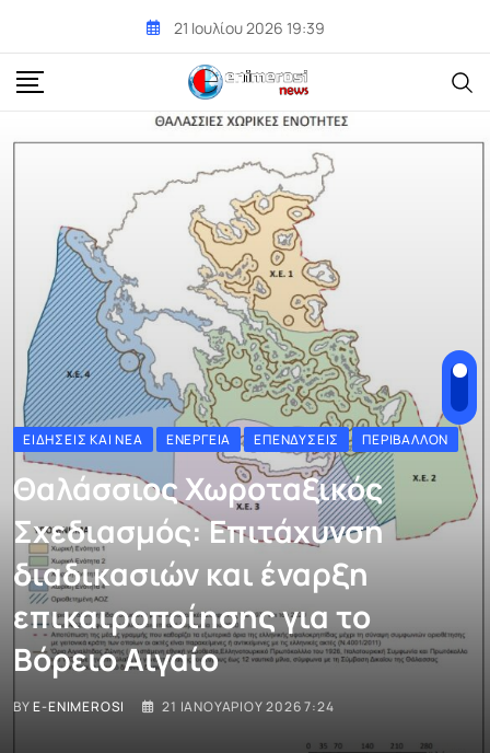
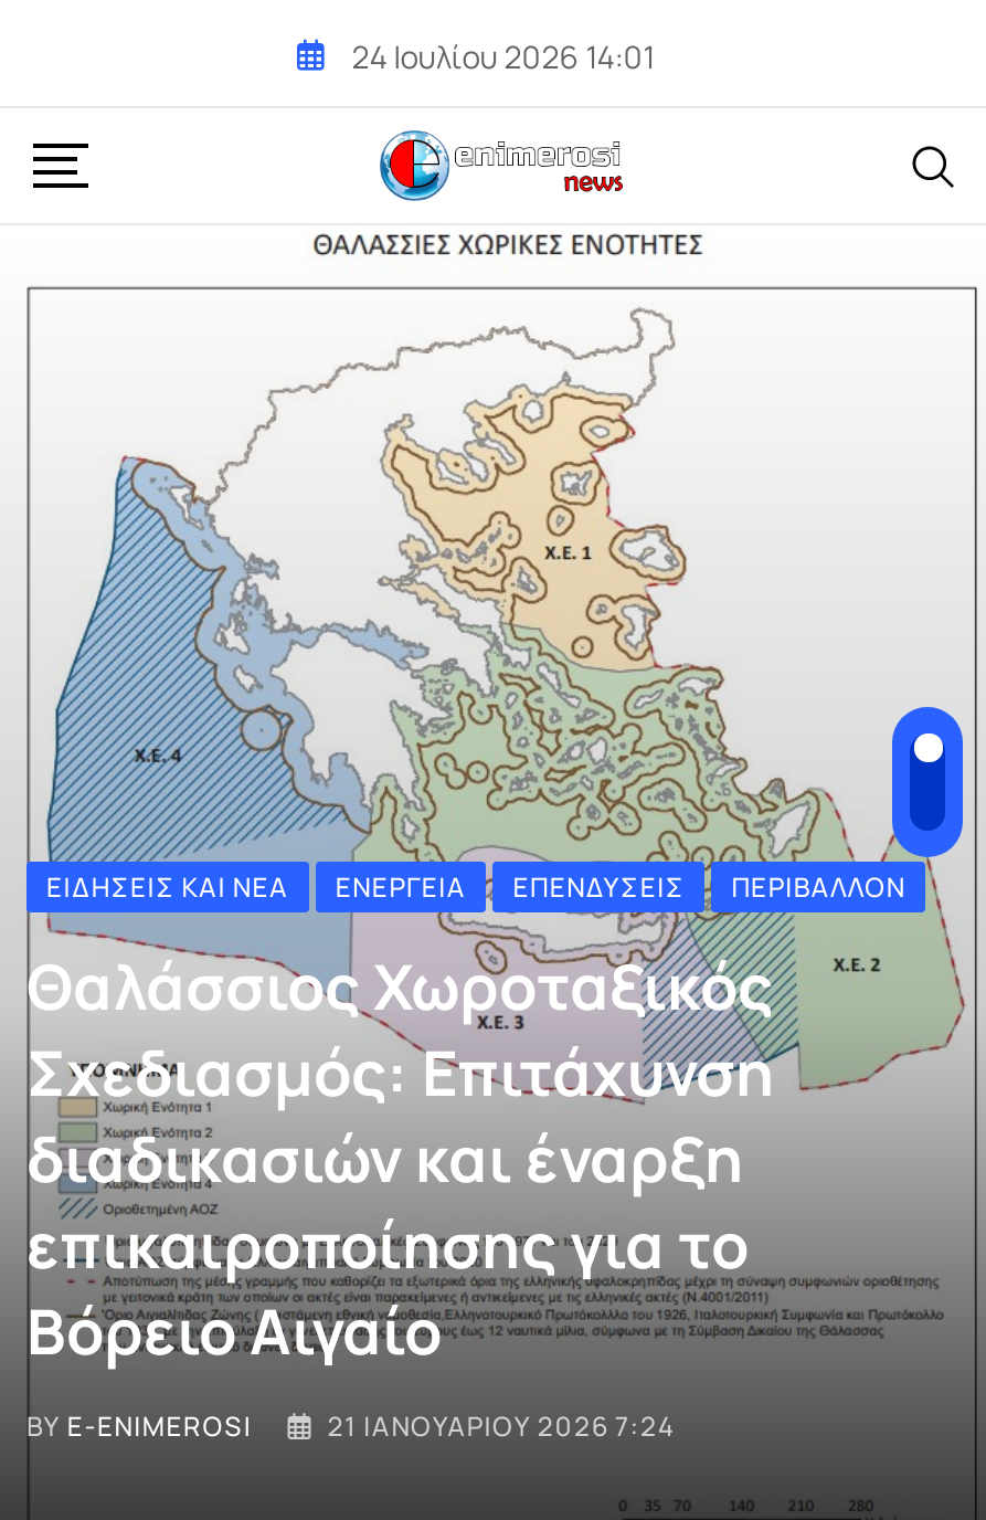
[174,17,325,38] 21 Ιουλίου 2026 19:39 -> [352,34,654,76] 24 Ιουλίου 2026 14:01

